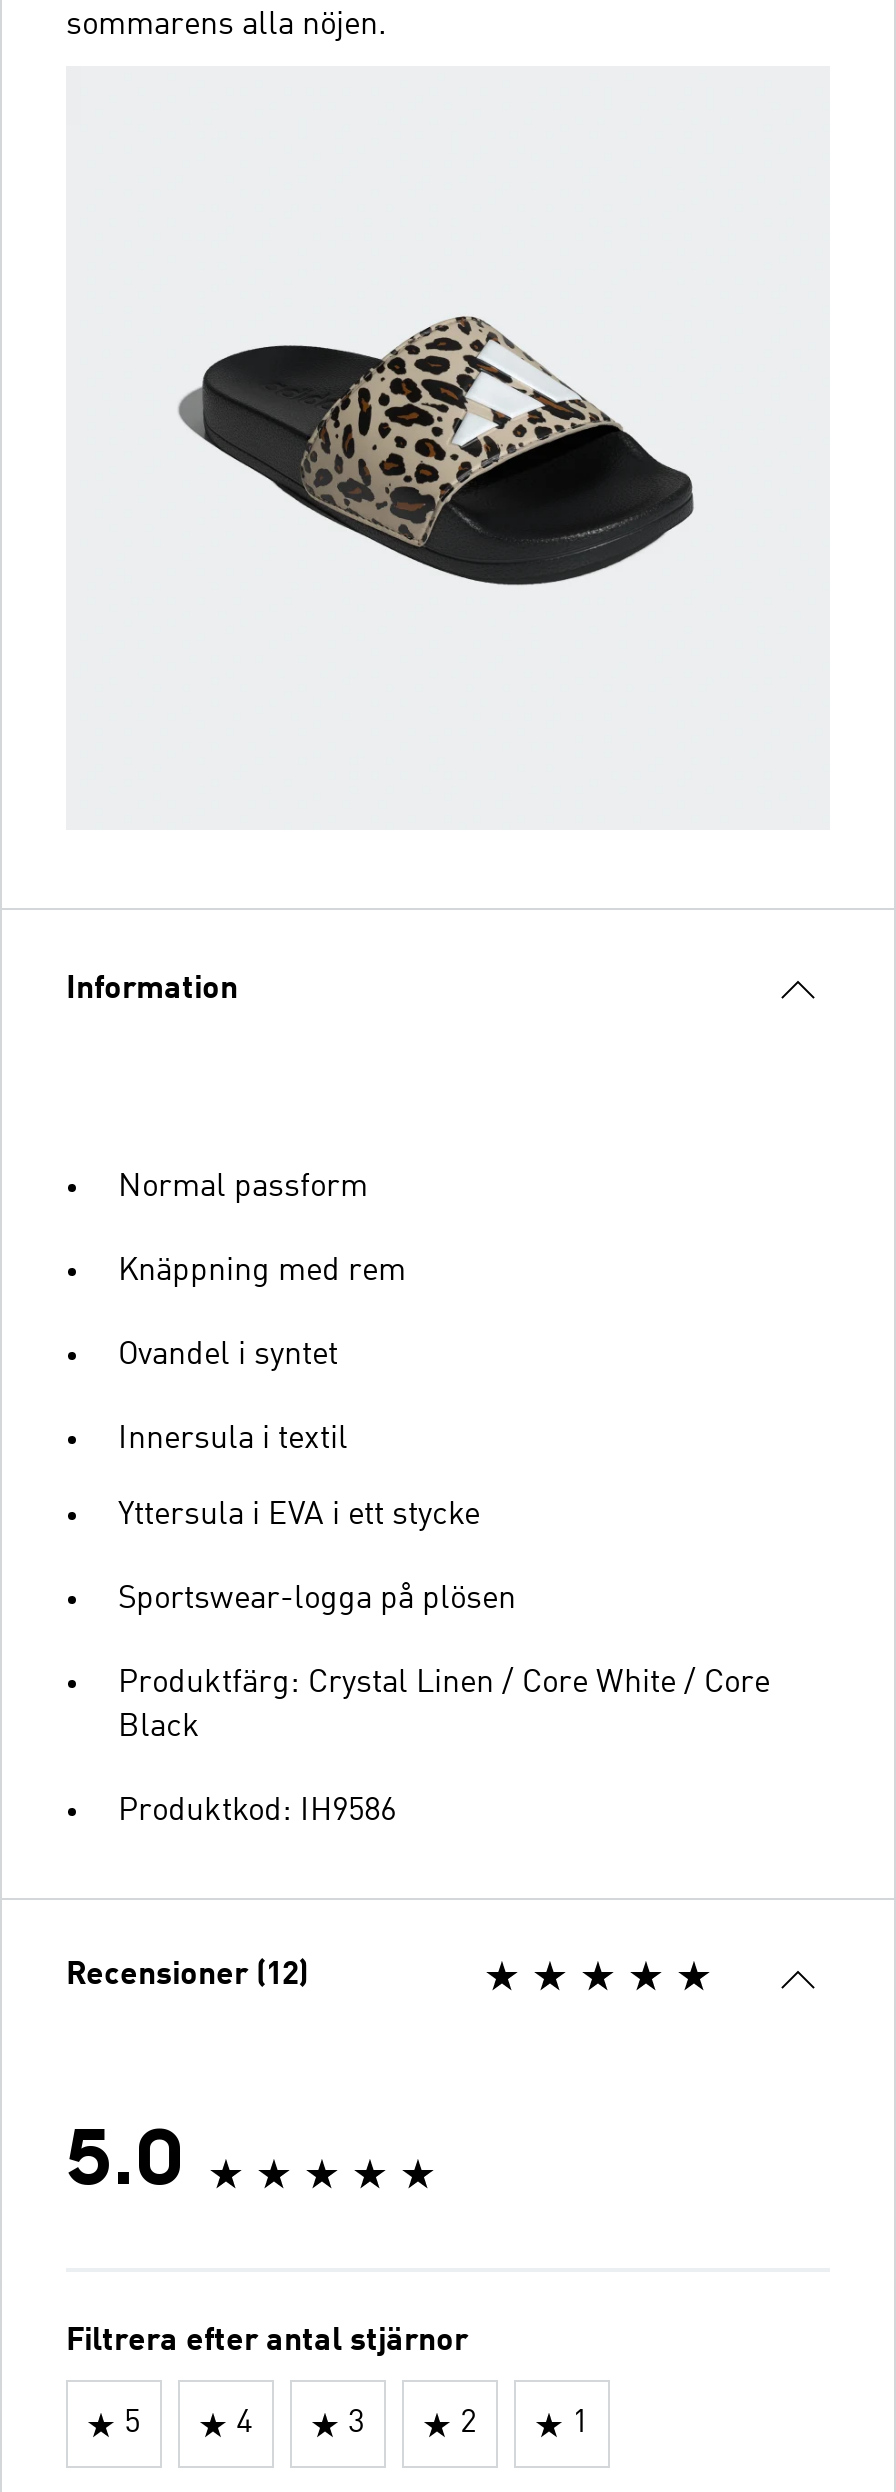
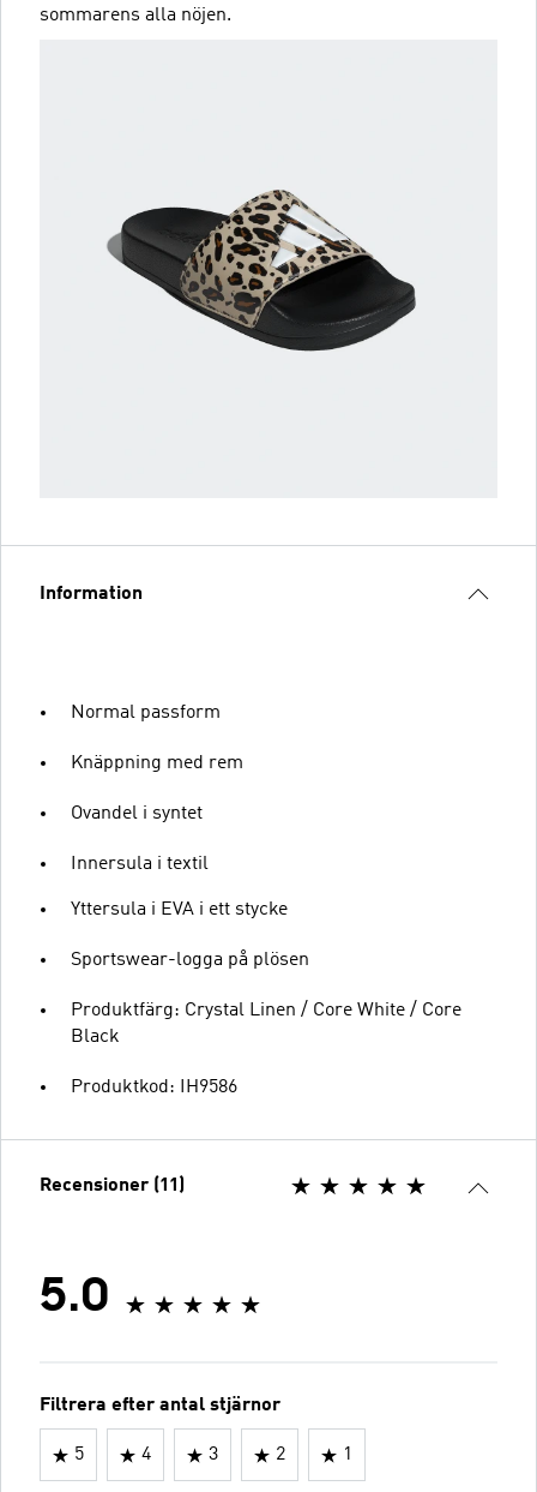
[66,1960,308,1992] Recensioner (12) -> [40,1176,185,1196] Recensioner (11)

